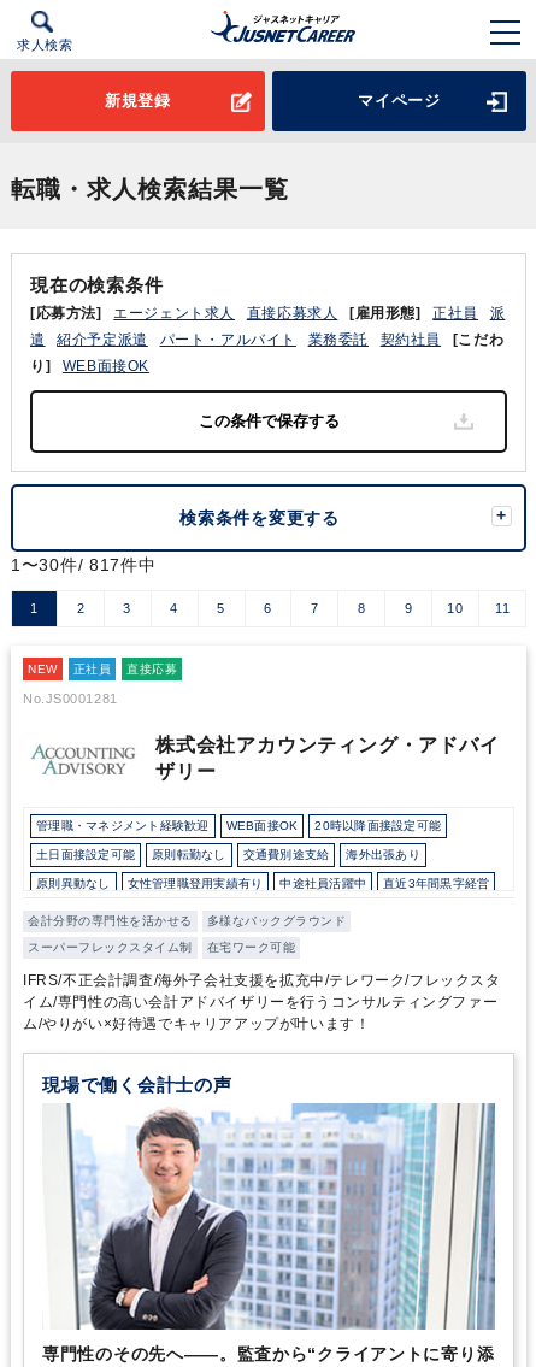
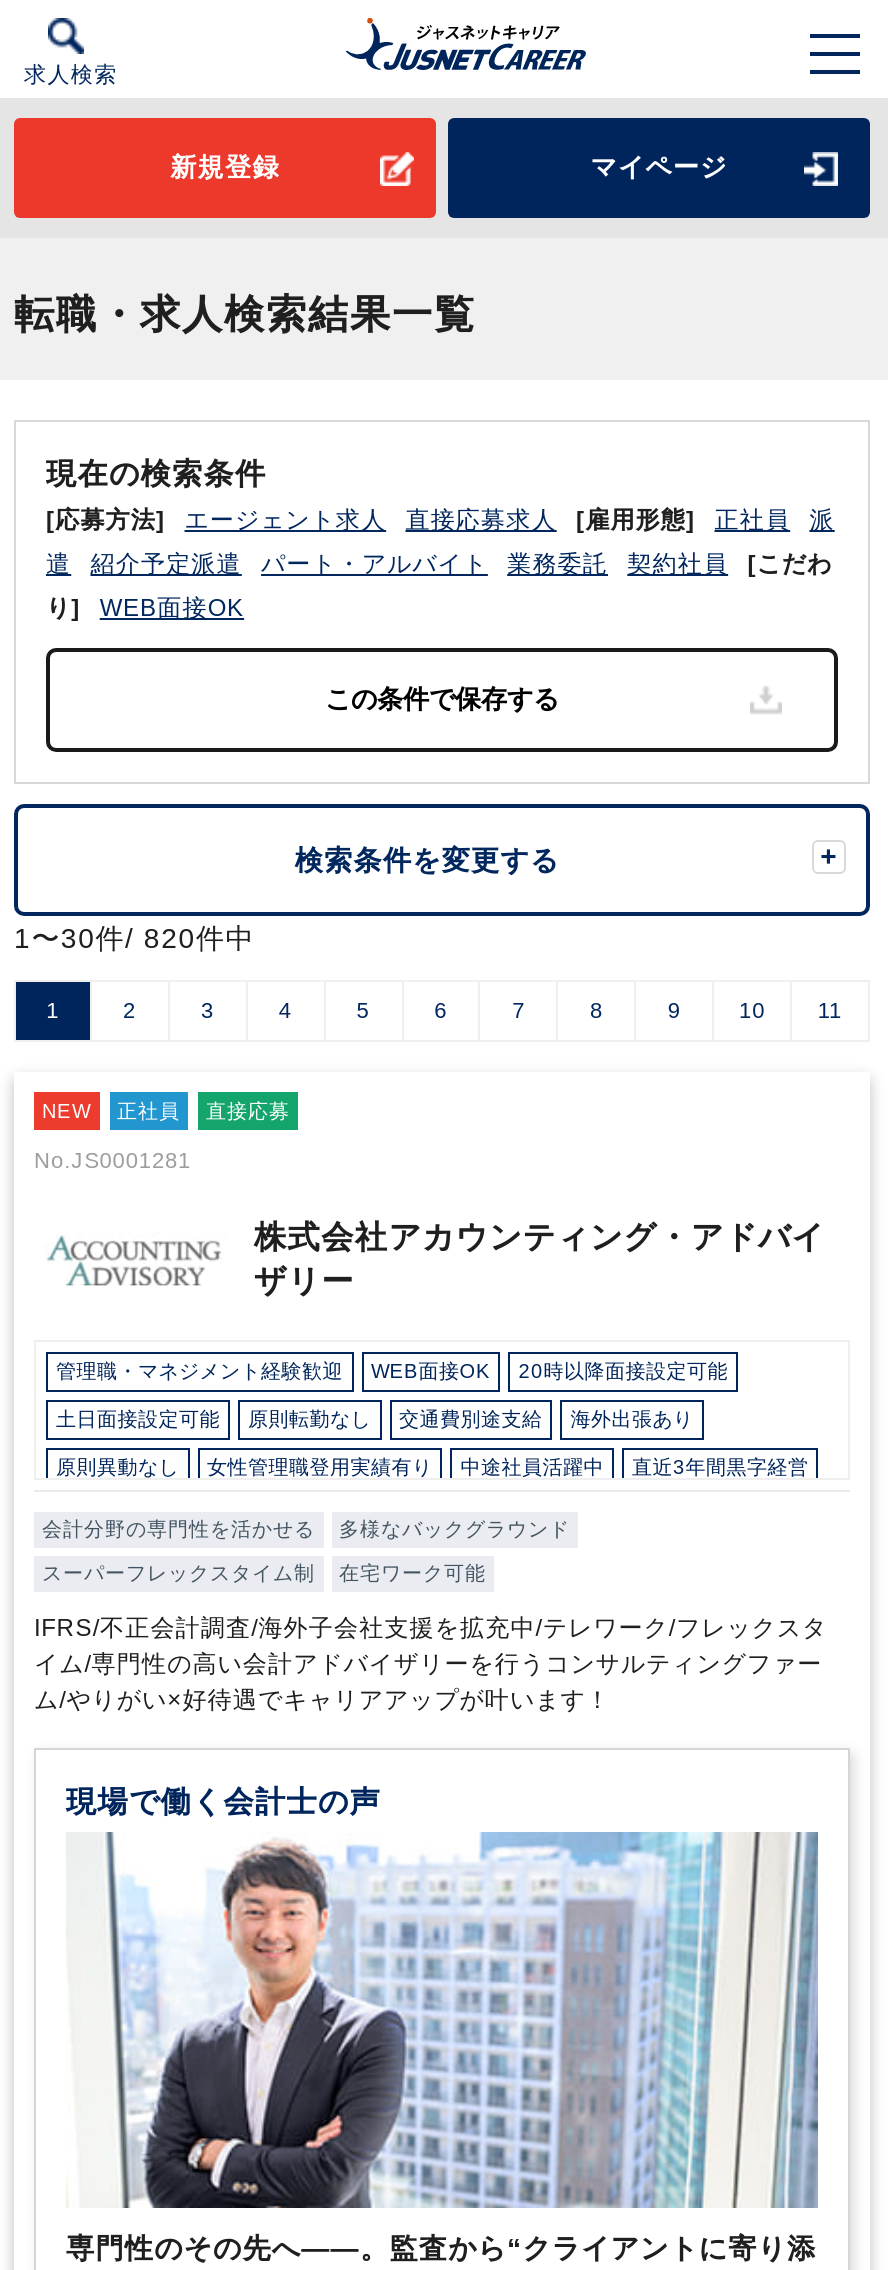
[11,555,156,575] 1〜30件/ 817件中 -> [14,922,255,954] 1〜30件/ 820件中

